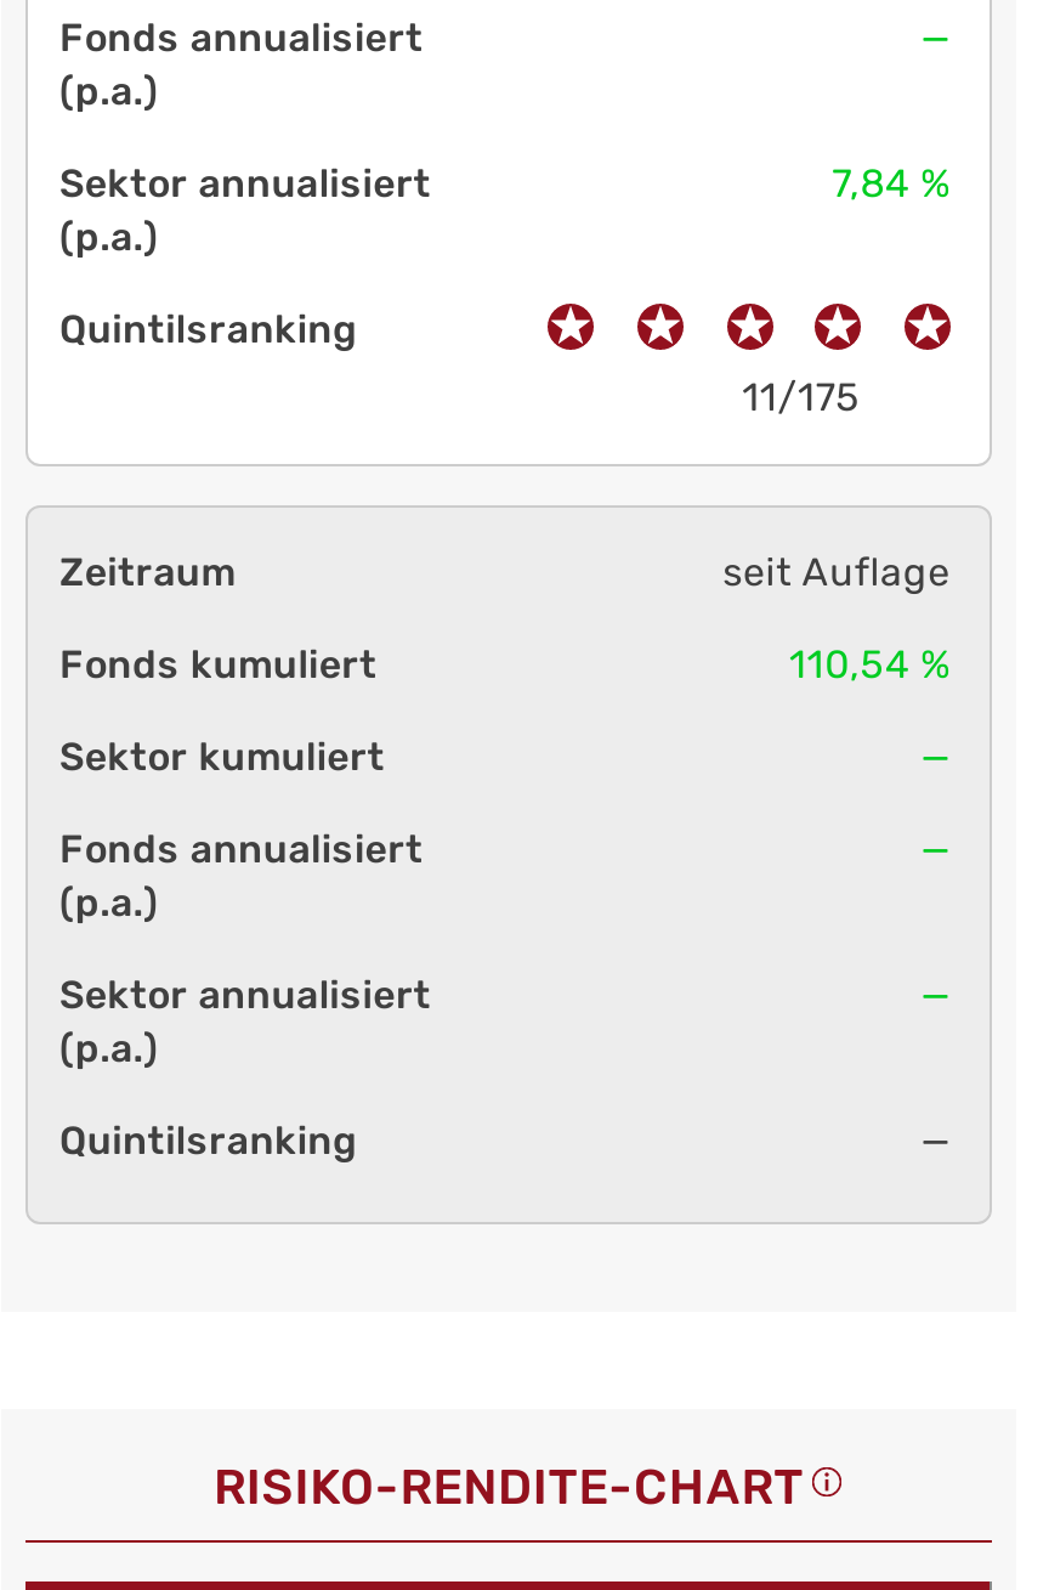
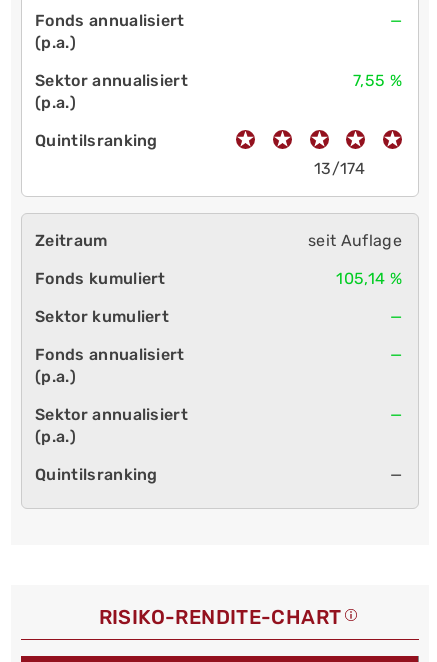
[832,160,951,206] 7,84 % -> [353,71,402,90] 7,55 %
[742,373,861,420] 11/175 -> [314,159,365,178] 13/174
[789,641,951,687] 110,54 % -> [336,269,402,288] 105,14 %

